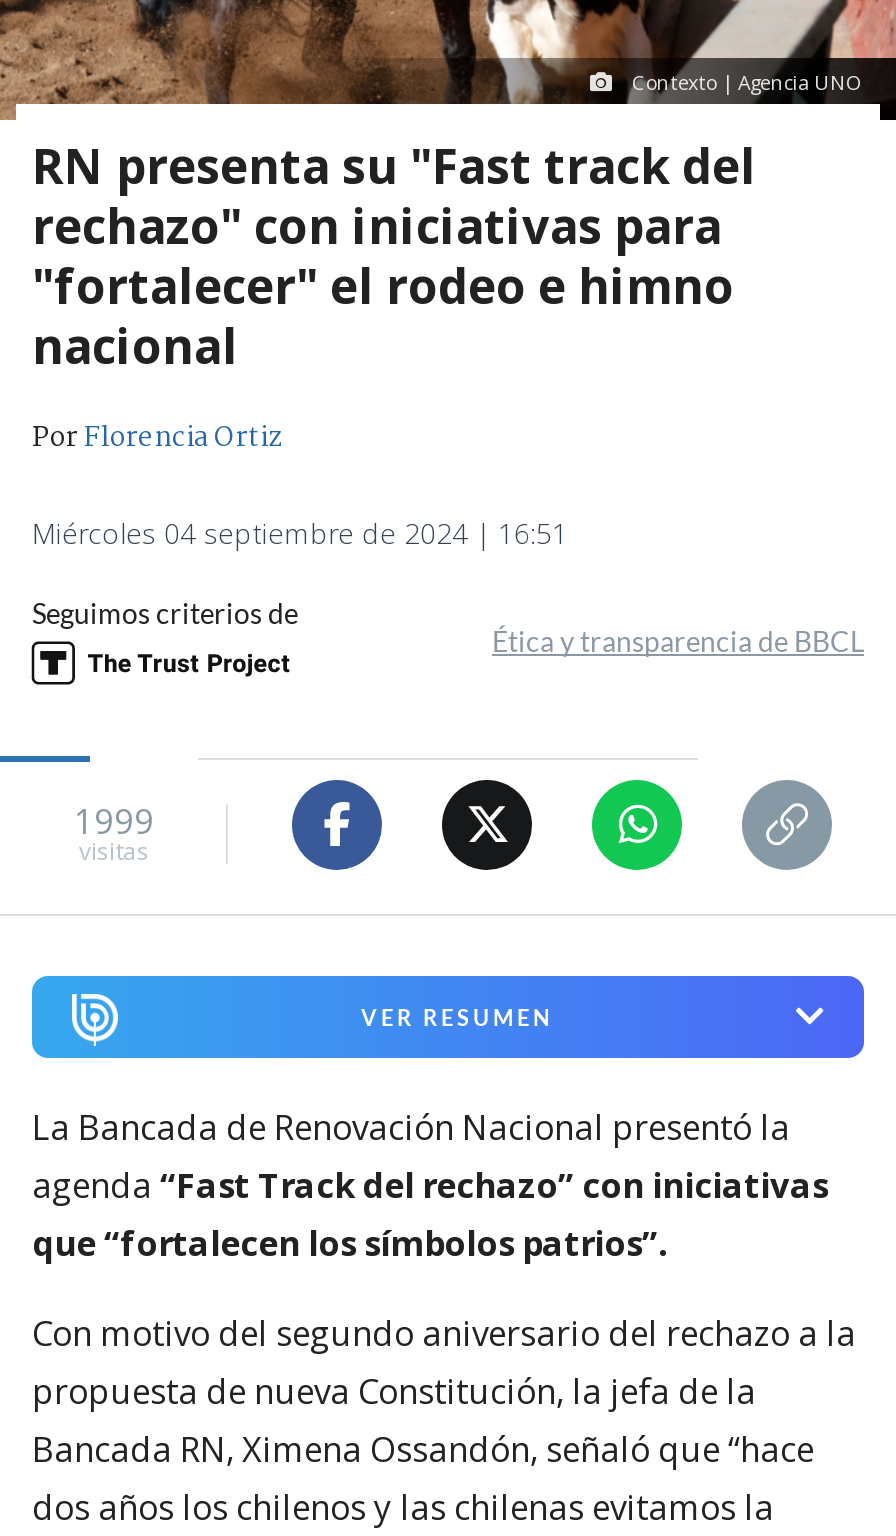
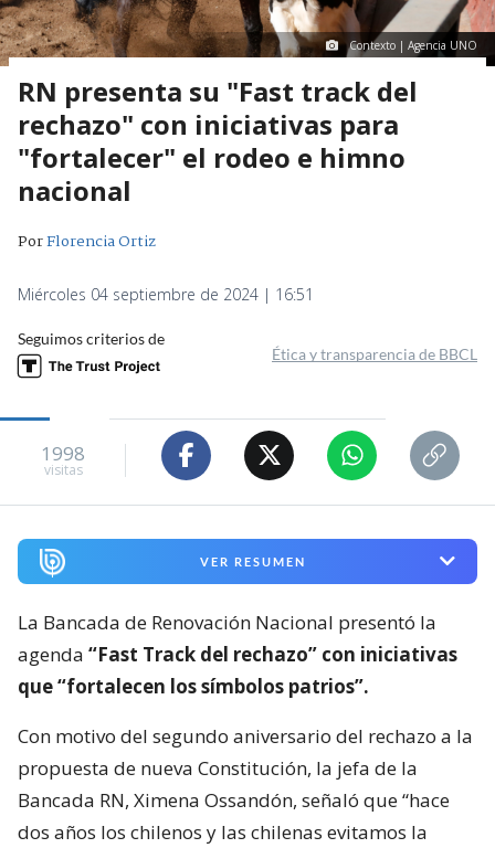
[74,799,154,845] 1999 -> [41,441,85,466] 1998

